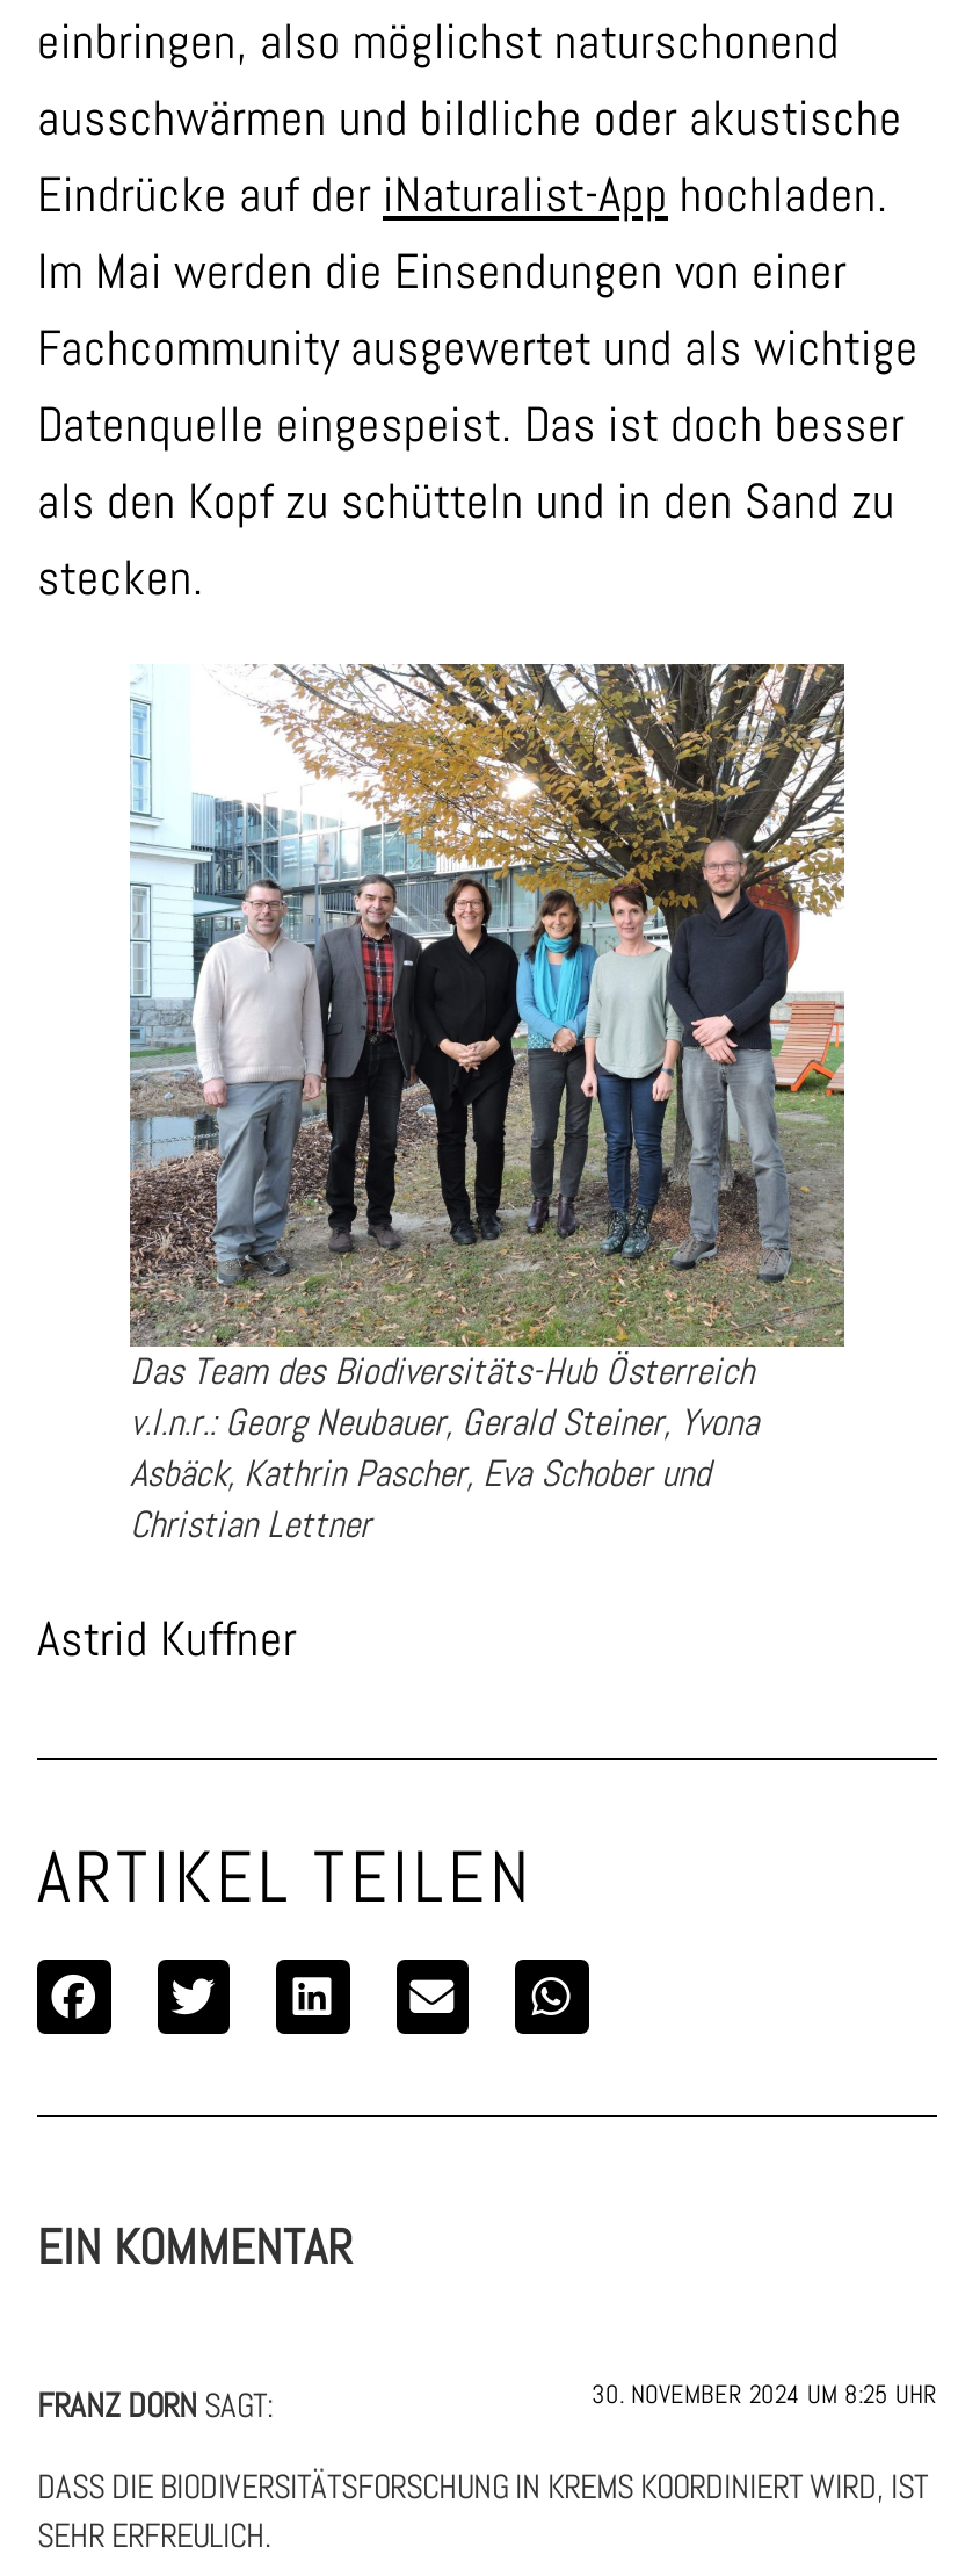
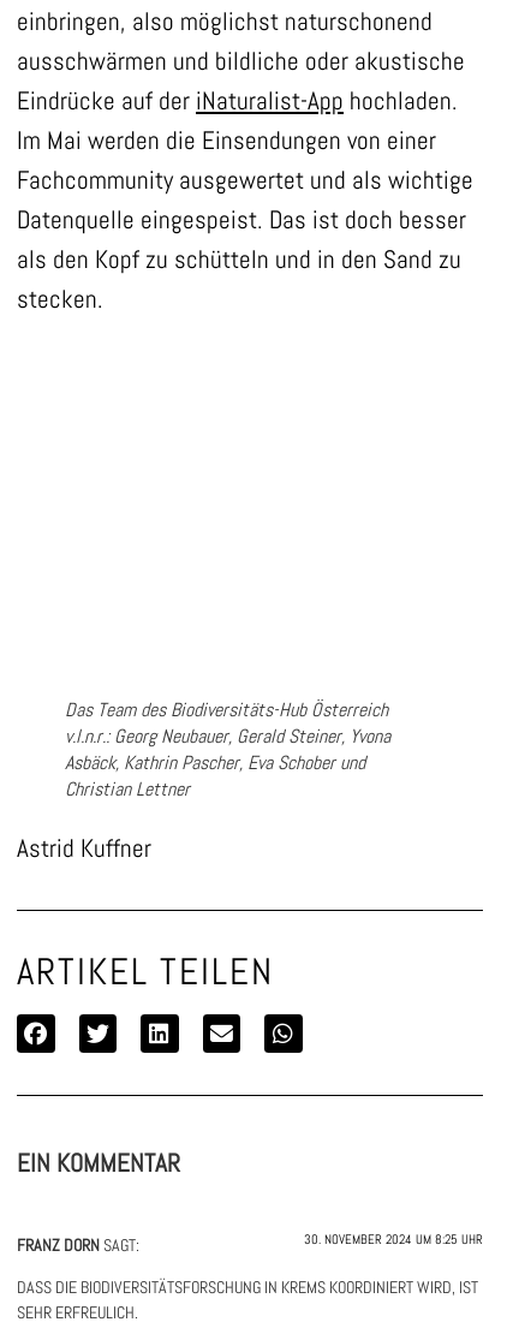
[128,662,847,1349] [image] -> none

